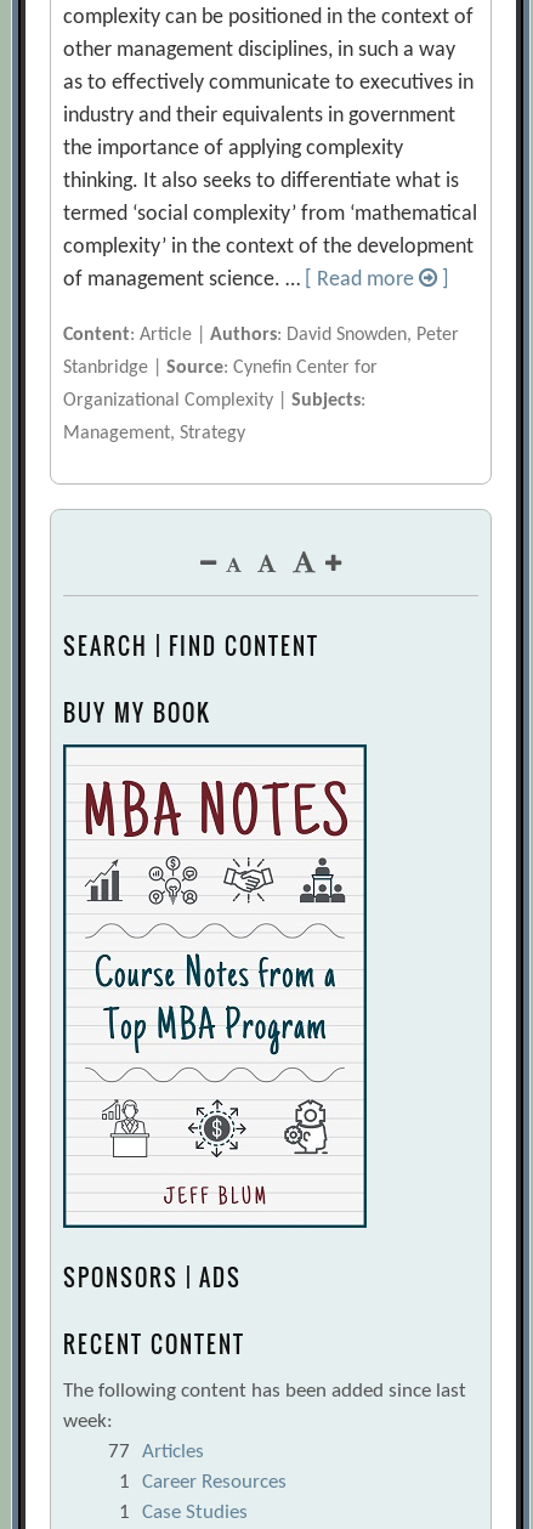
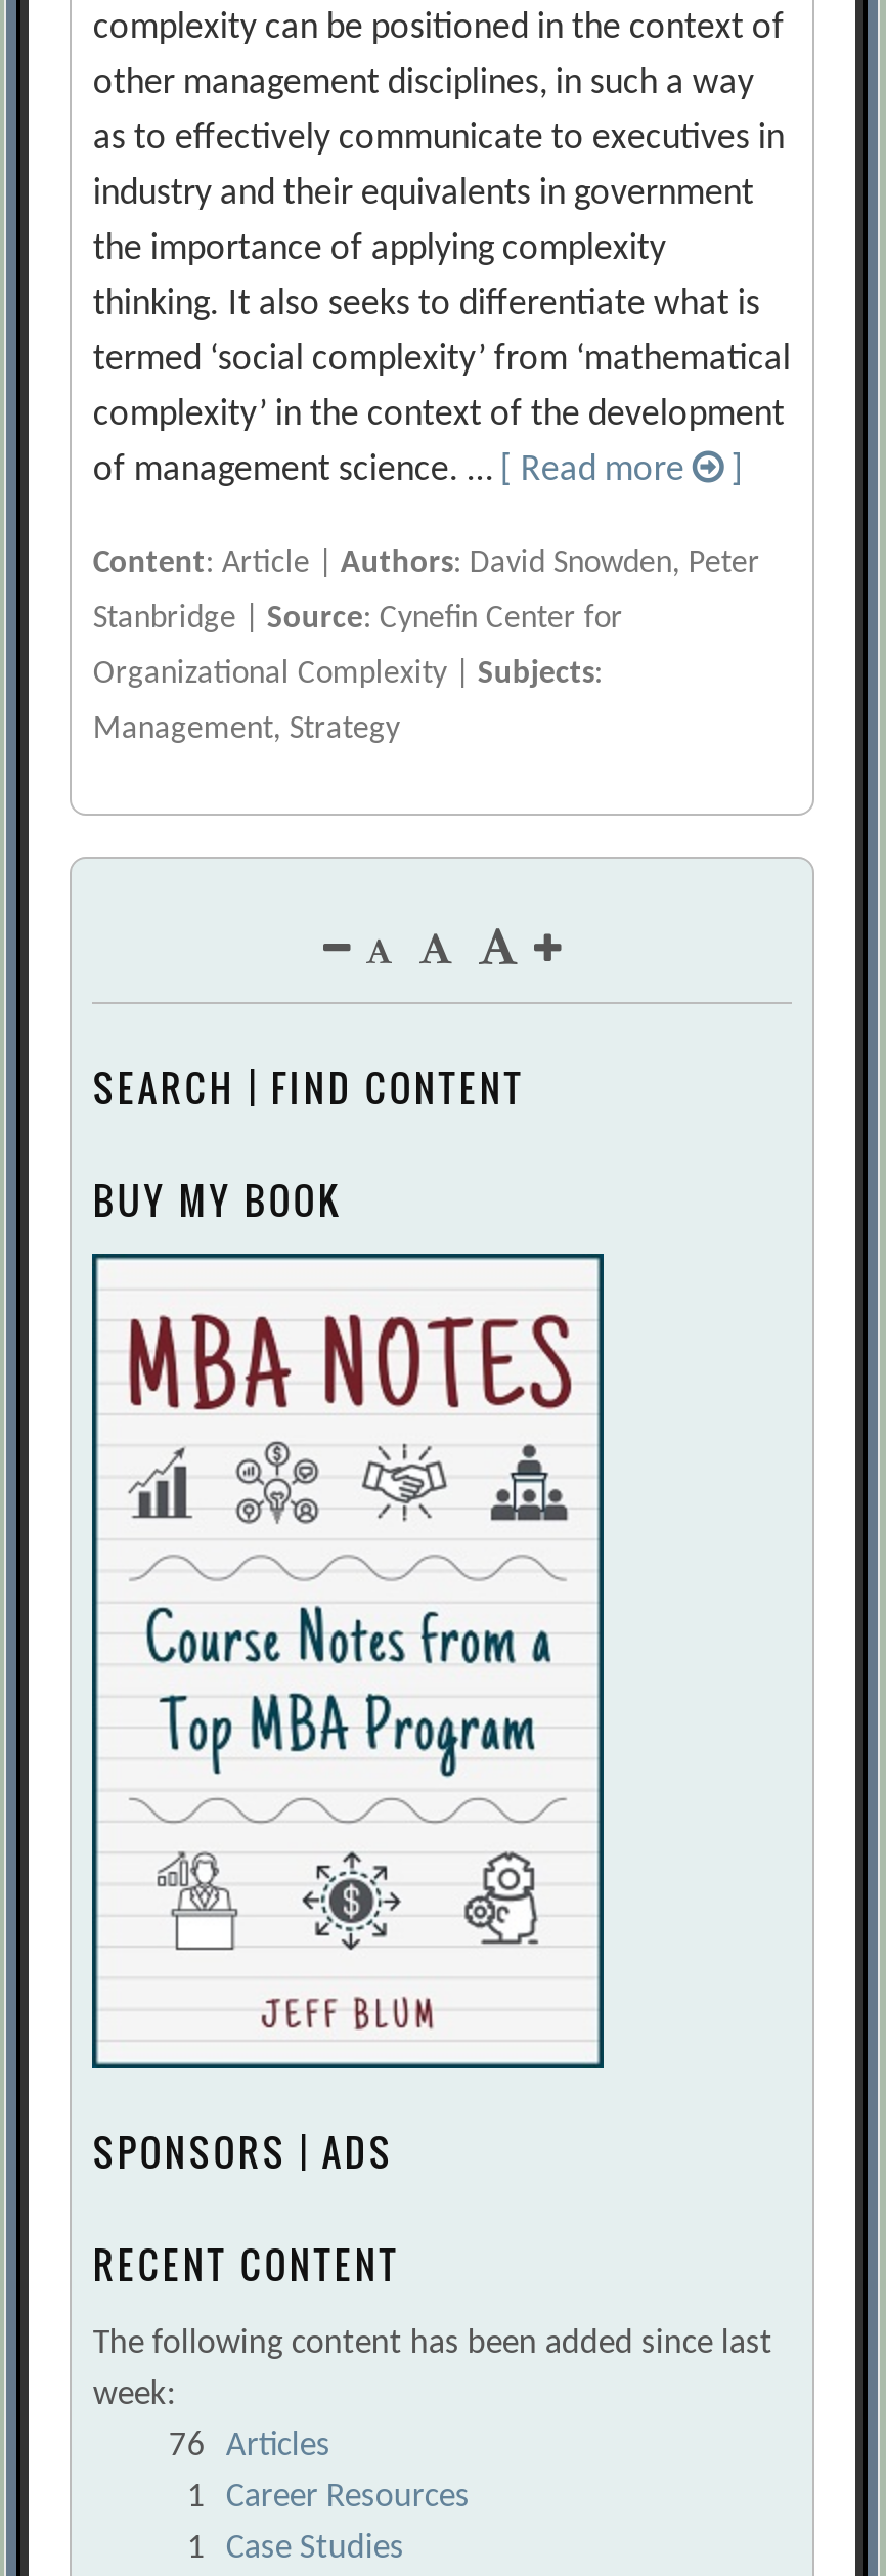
[109,1442,204,1463] 77 Articles -> [169,2429,330,2464] 76 Articles

